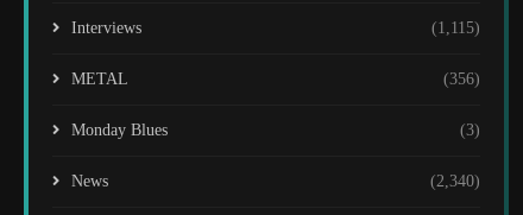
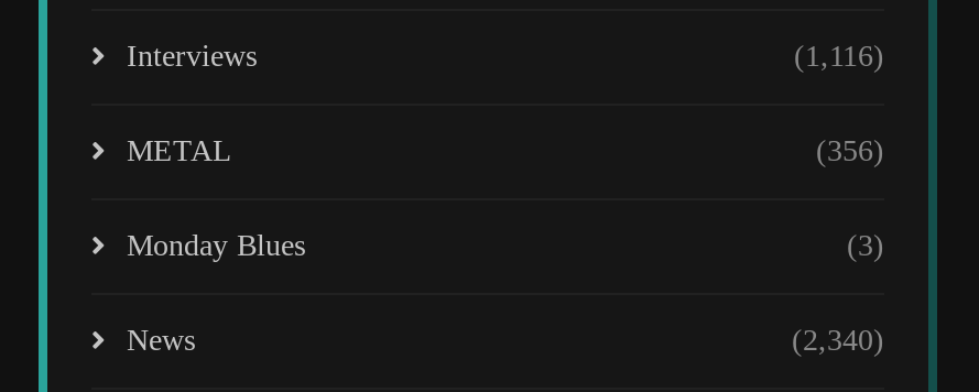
[431,19,480,37] (1,115) -> [794,41,884,74] (1,116)

